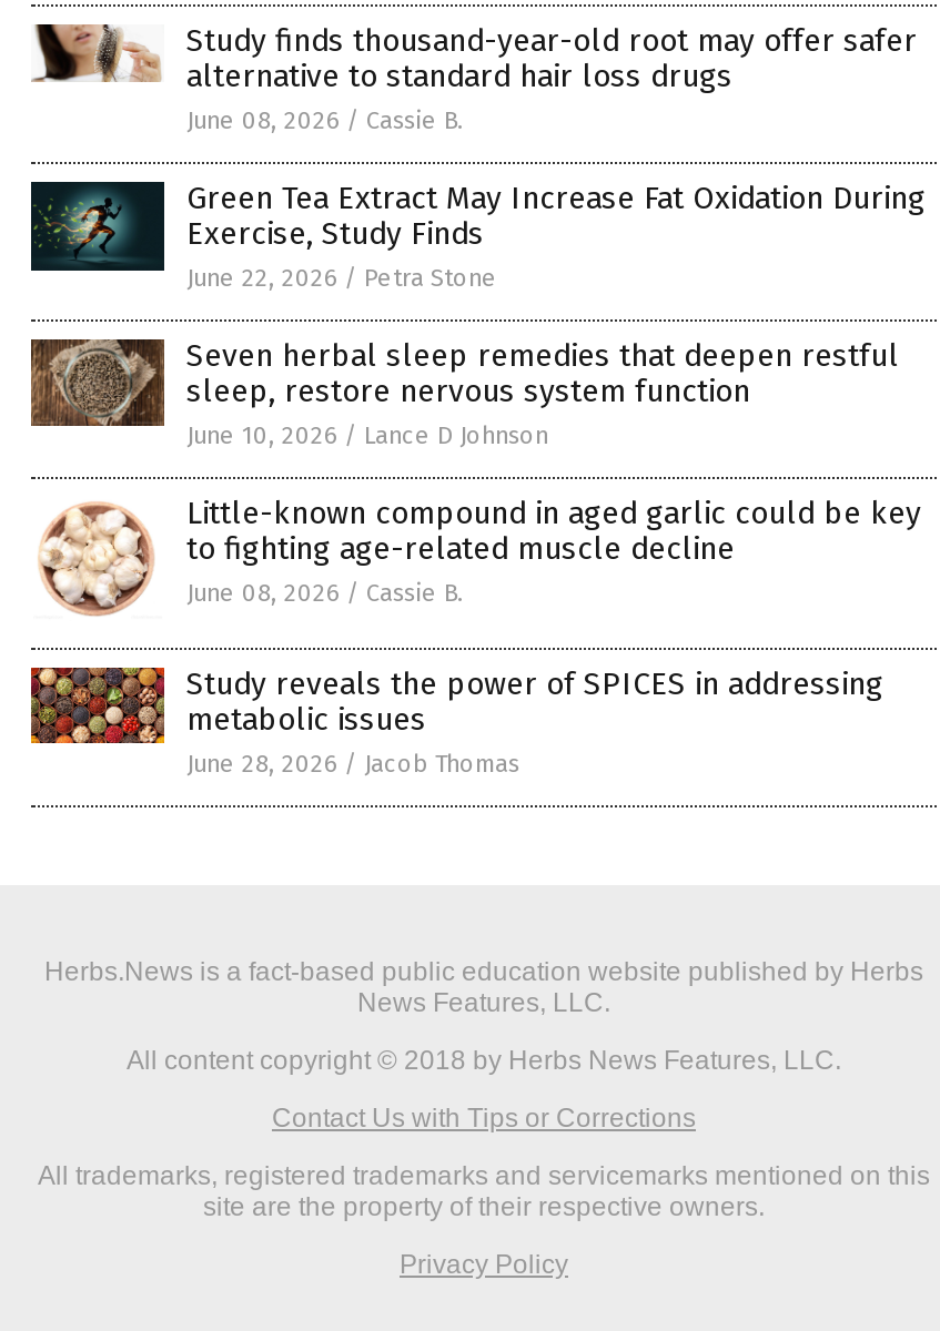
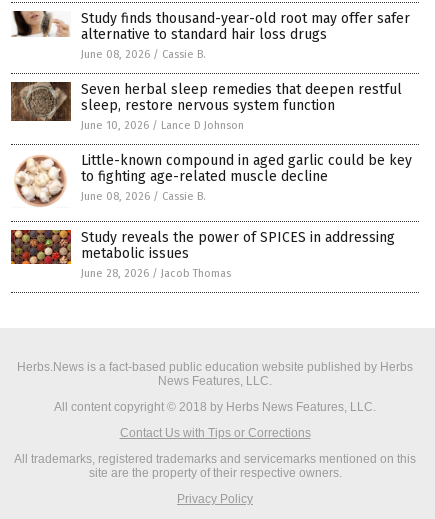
[29,180,926,293] [image] | Green Tea Extract May Increase Fat Oxidation During | Exercise, Study Finds | June 22, 2026 / Petra Stone -> none

